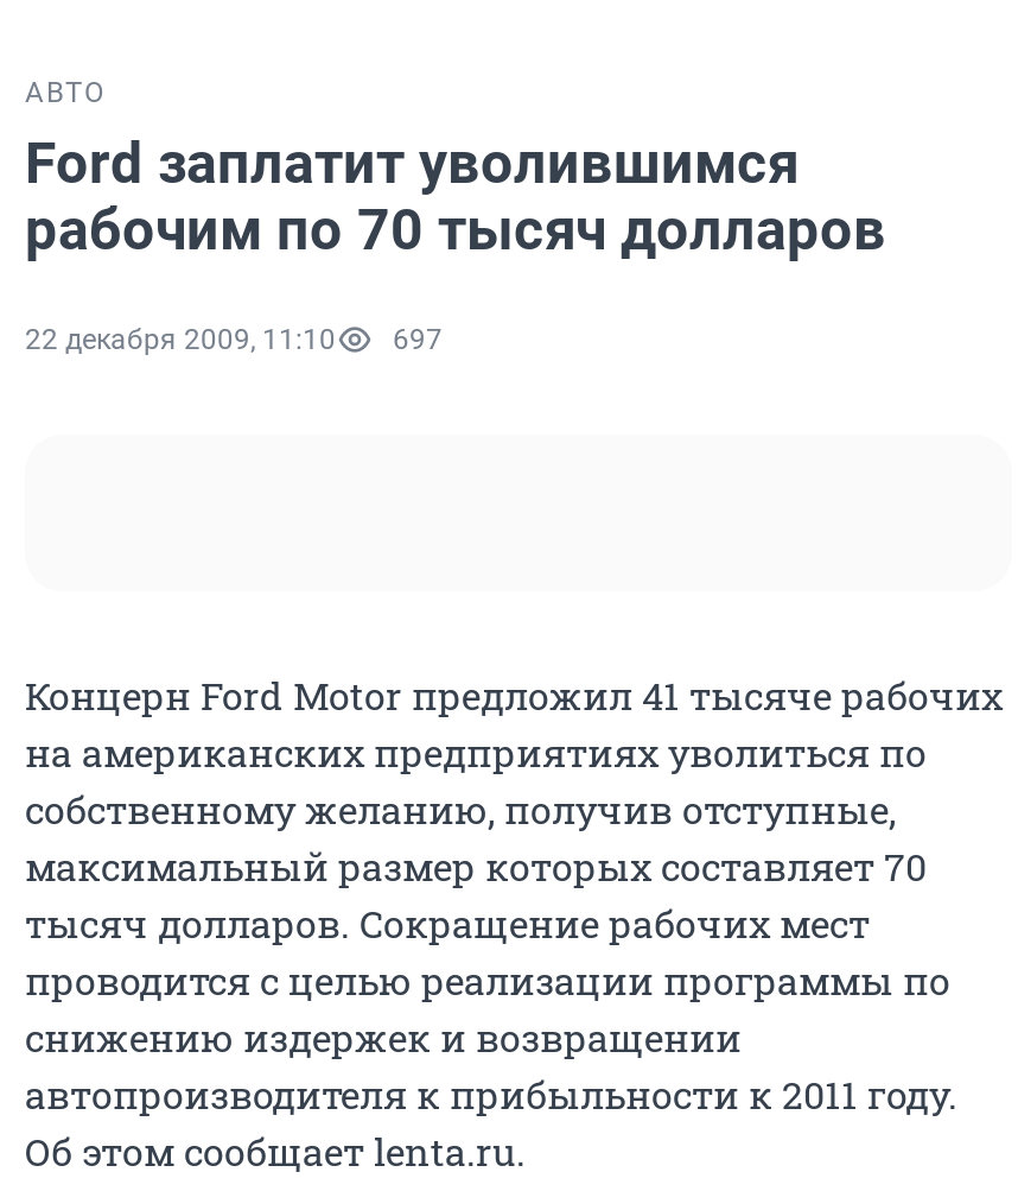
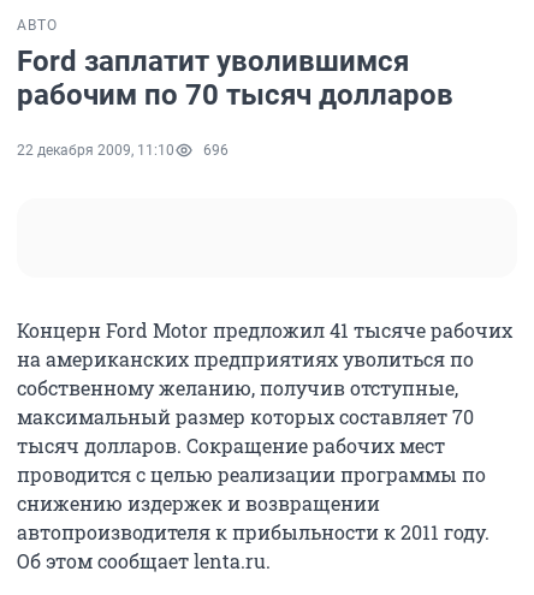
[25,323,443,356] 22 декабря 2009, 11:10 697 -> [17,142,229,159] 22 декабря 2009, 11:10 696

